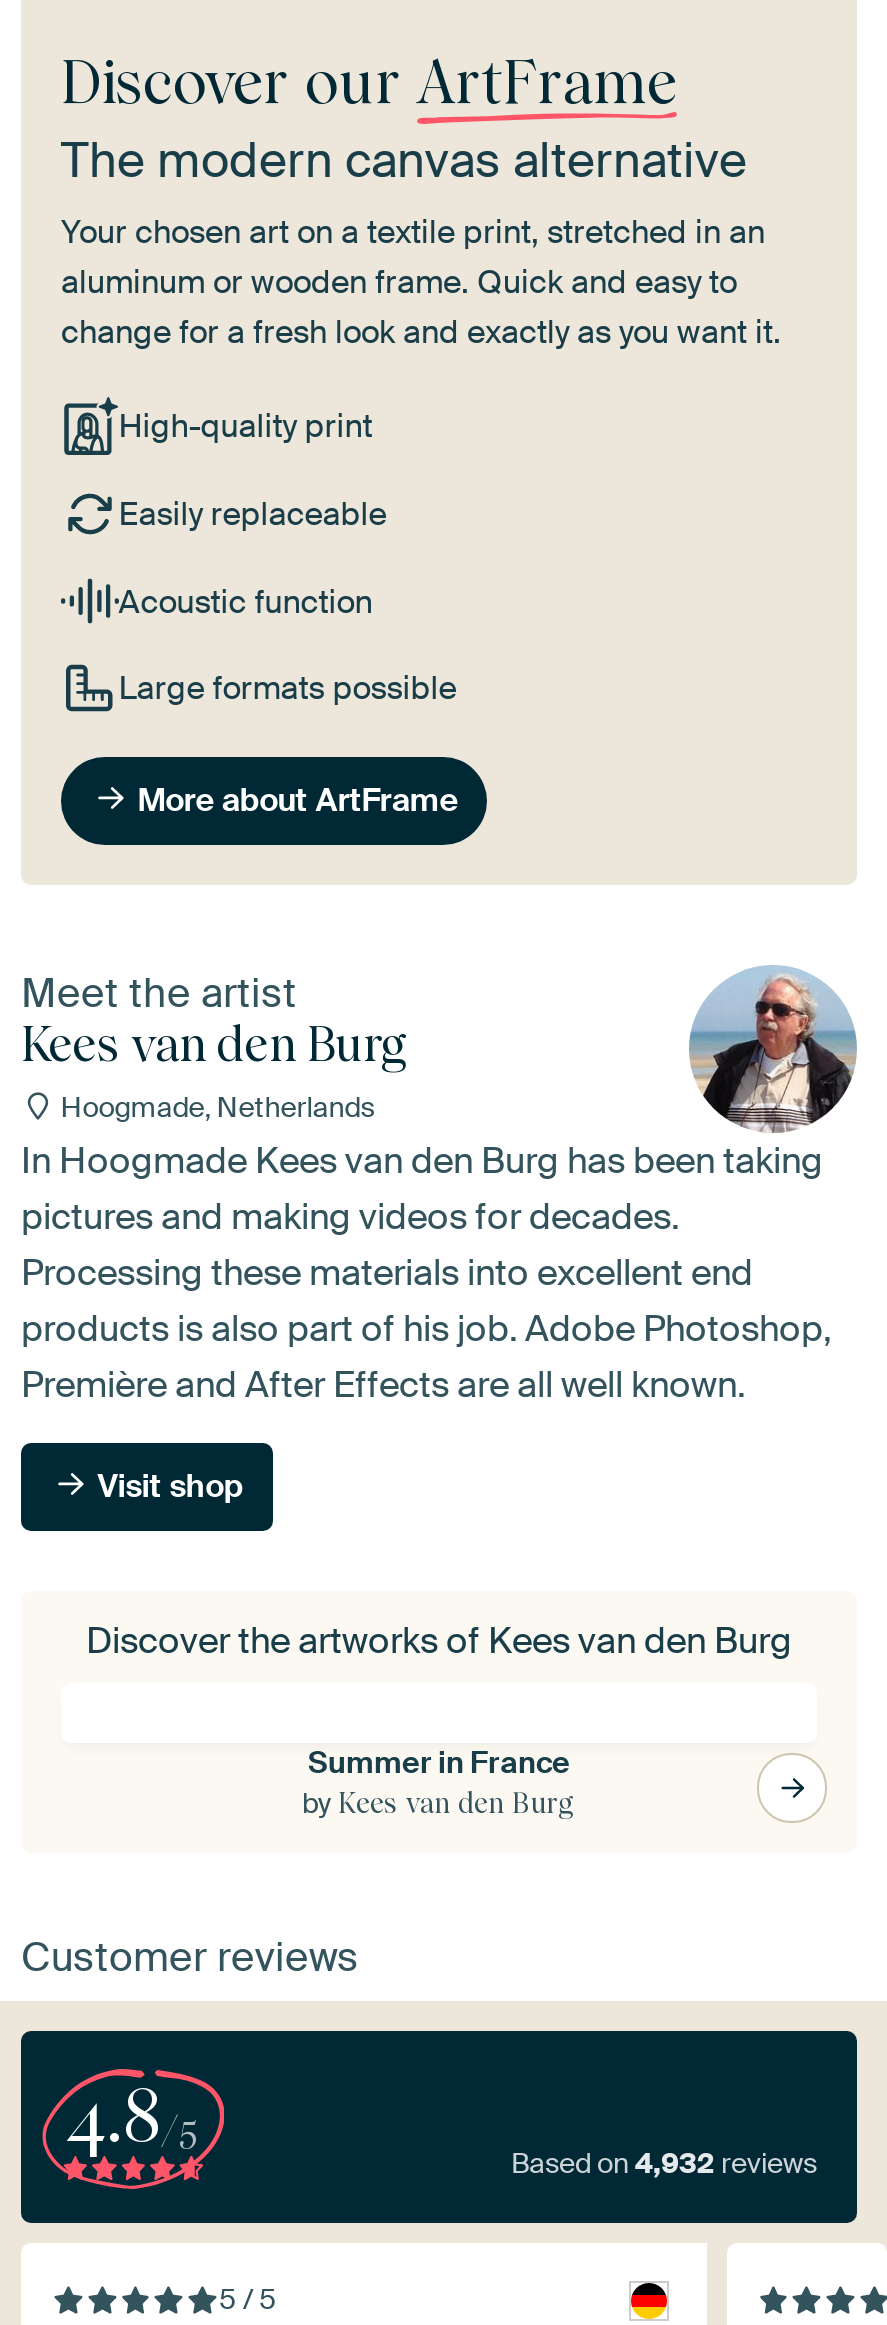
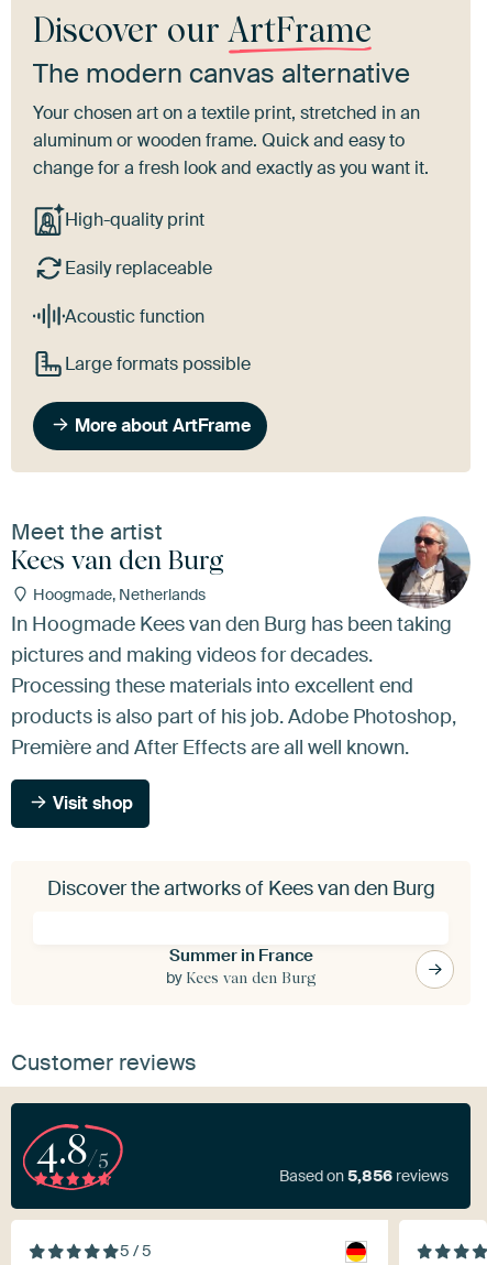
[511,2144,817,2180] Based on 4,932 reviews -> [279,1165,449,1185] Based on 5,856 reviews

